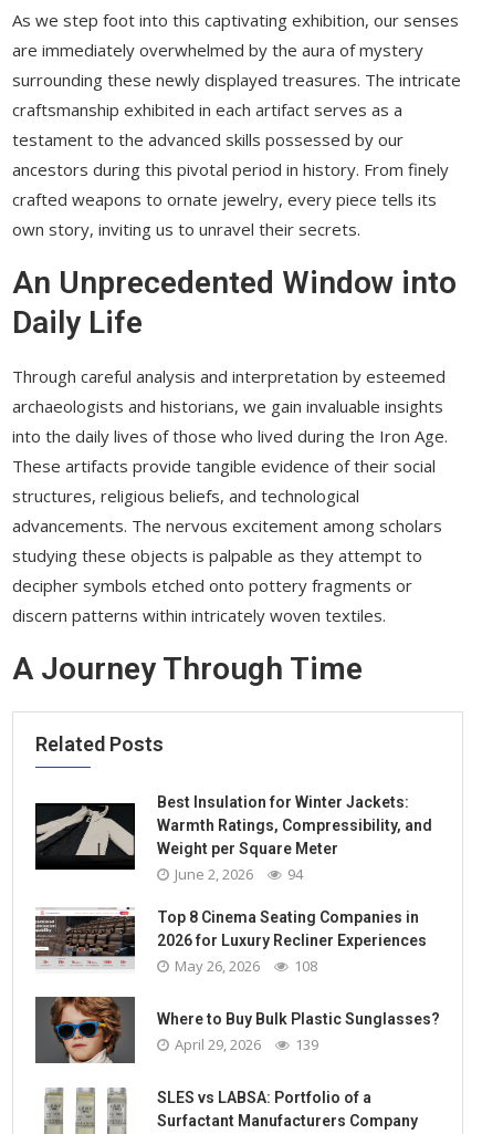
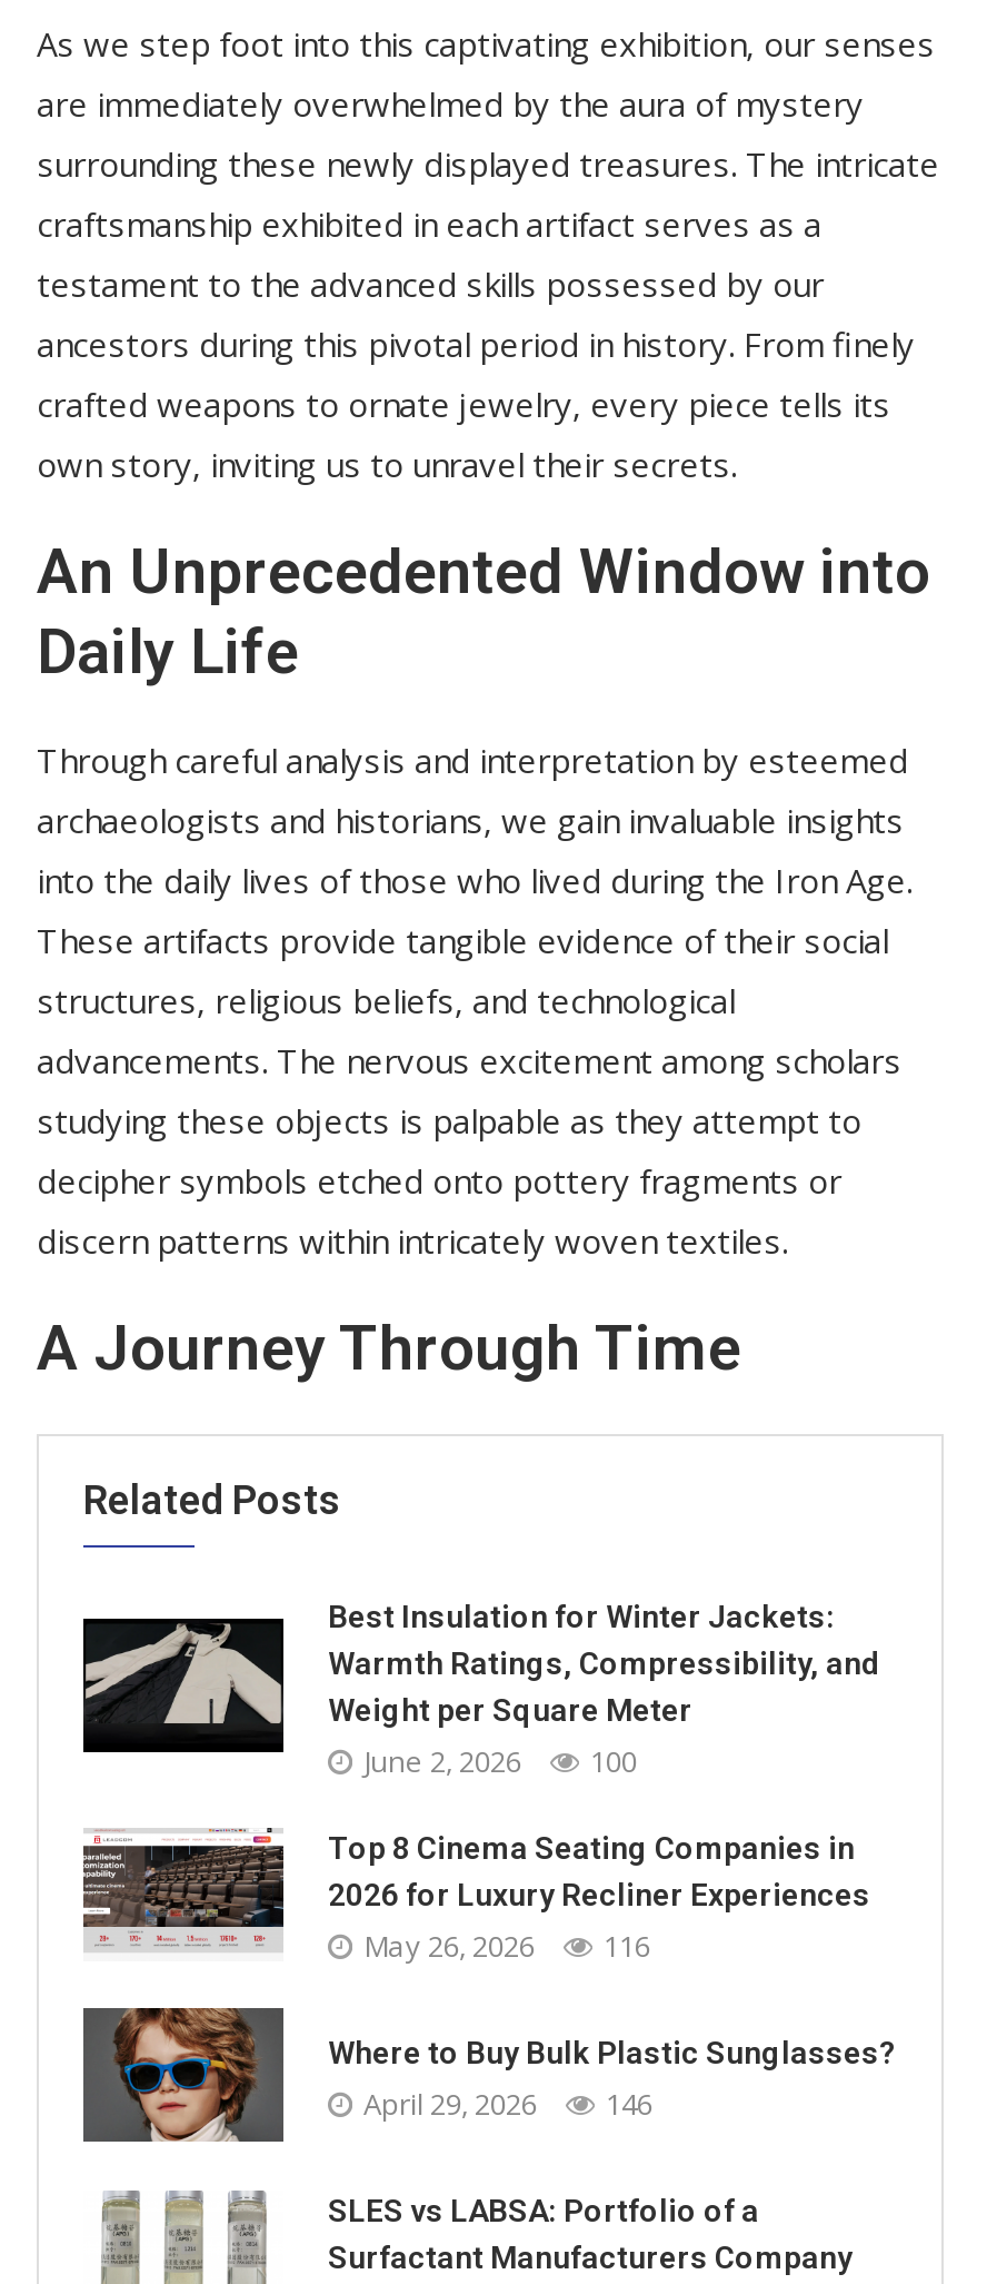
[175,865,303,885] June 2, 2026 94 -> [363,1742,637,1782] June 2, 2026 100
[175,956,317,976] May 26, 2026 108 -> [363,1927,650,1967] May 26, 2026 116
[175,1035,318,1055] April 29, 2026 139 -> [363,2085,652,2125] April 29, 2026 146

